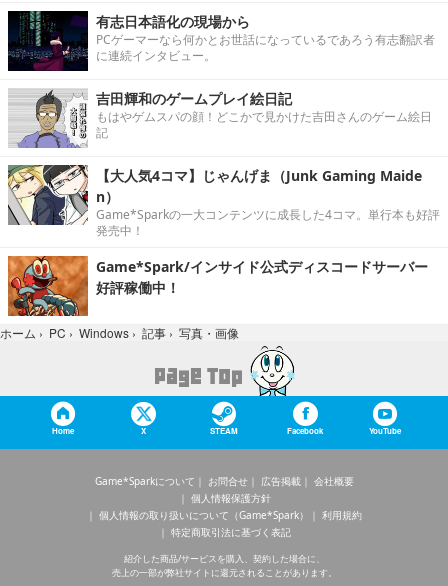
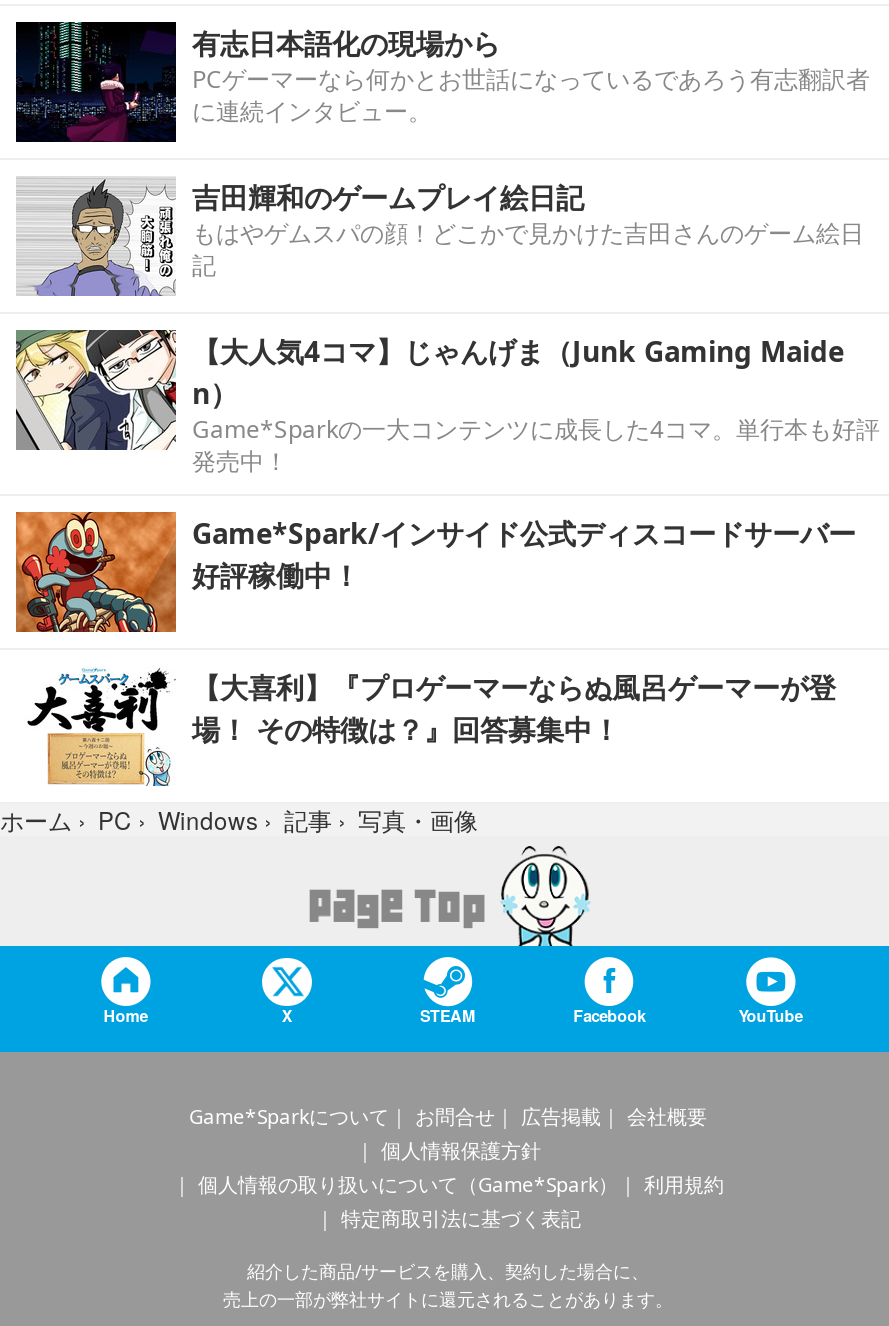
none -> [26,668,836,786] [image] | 【大喜利】『プロゲーマーならぬ風呂ゲーマーが登 | 場！ その特徴は？』回答募集中！

